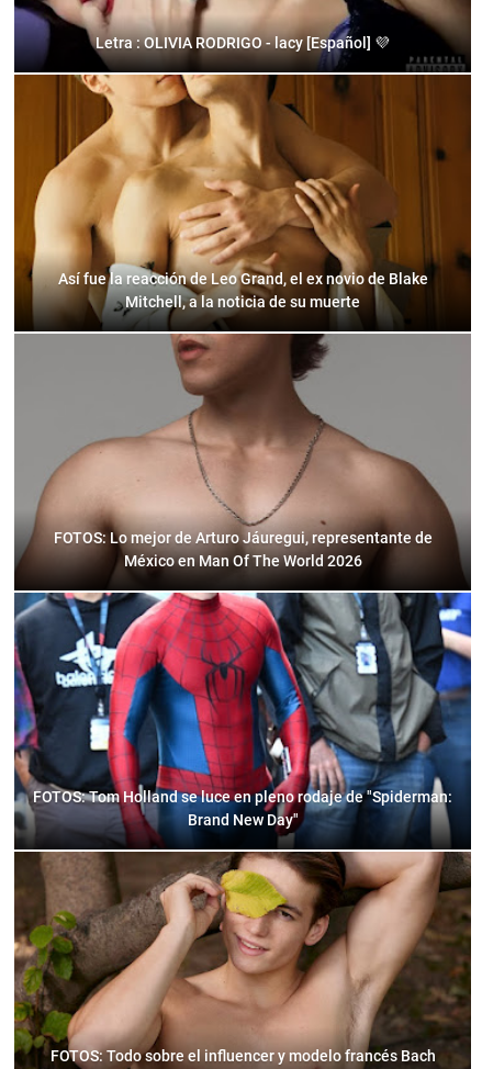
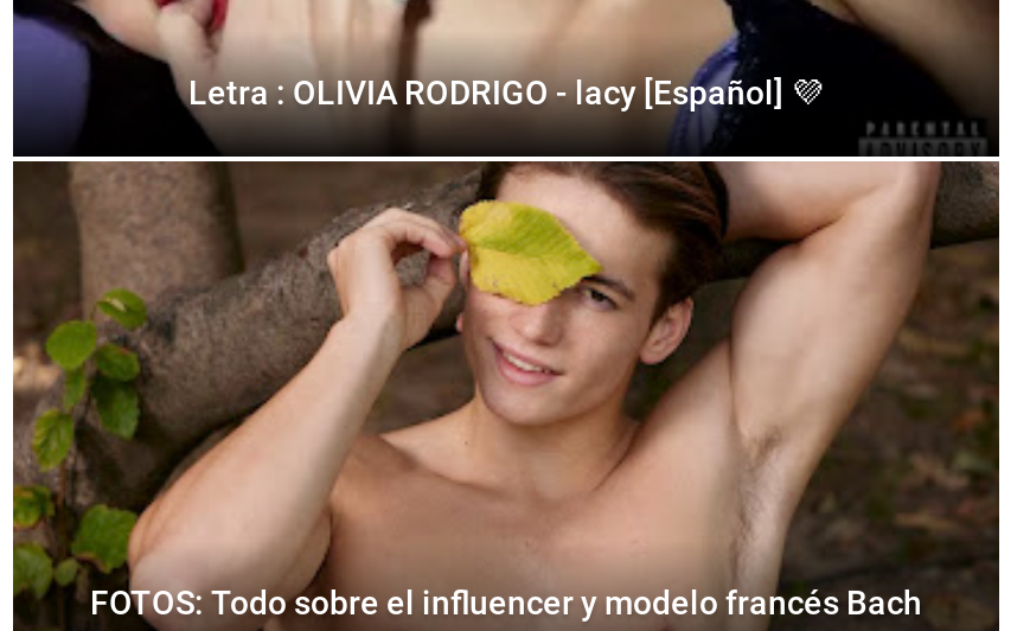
[13,74,472,846] [image] | Así fue la reacción de Leo Grand, el ex novio de Blake | Mitchell, a la noticia de su muerte -> none
[53,529,432,570] FOTOS: Lo mejor de Arturo Jáuregui, representante de | México en Man Of The World 2026 -> none
[33,788,452,829] FOTOS: Tom Holland se luce en pleno rodaje de "Spiderman: | Brand New Day" -> none

